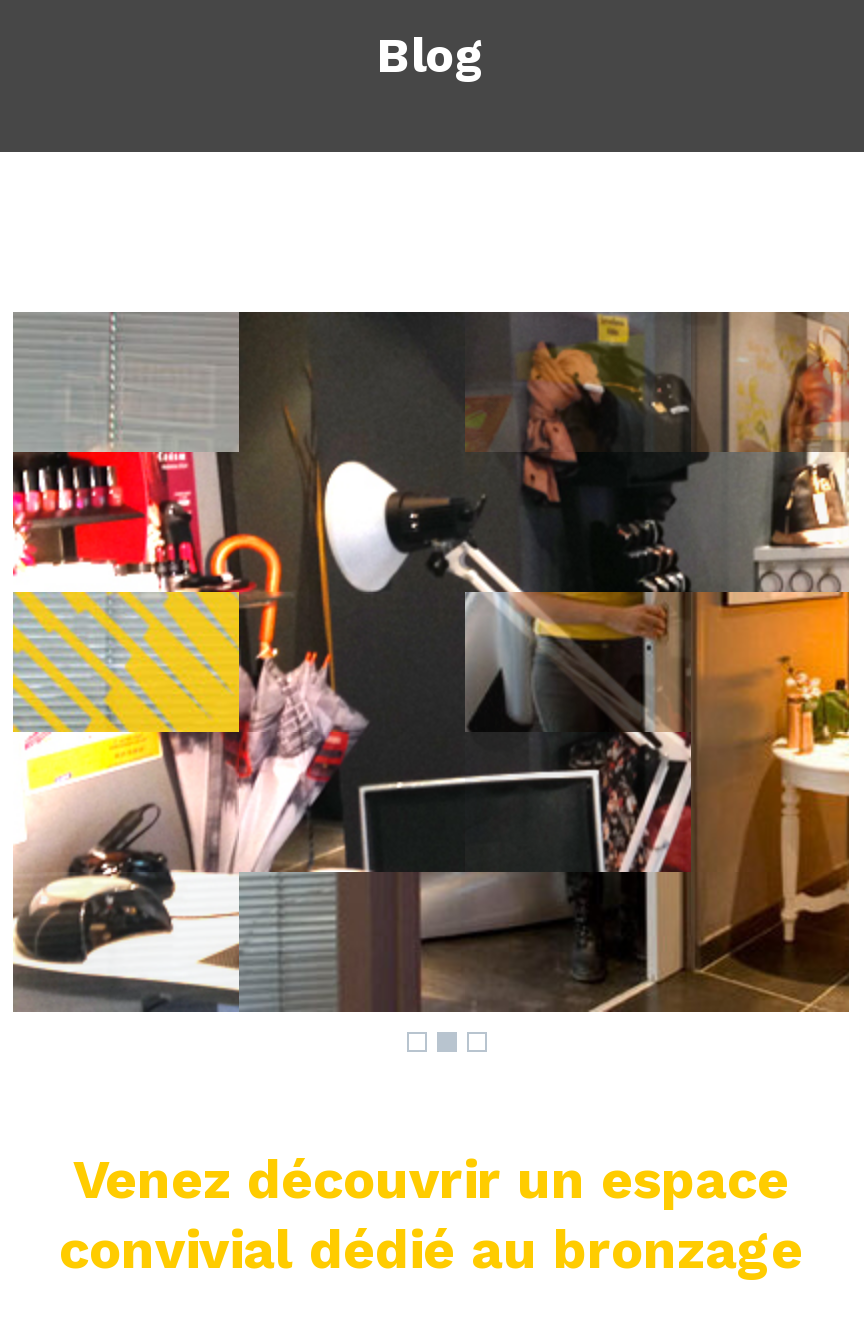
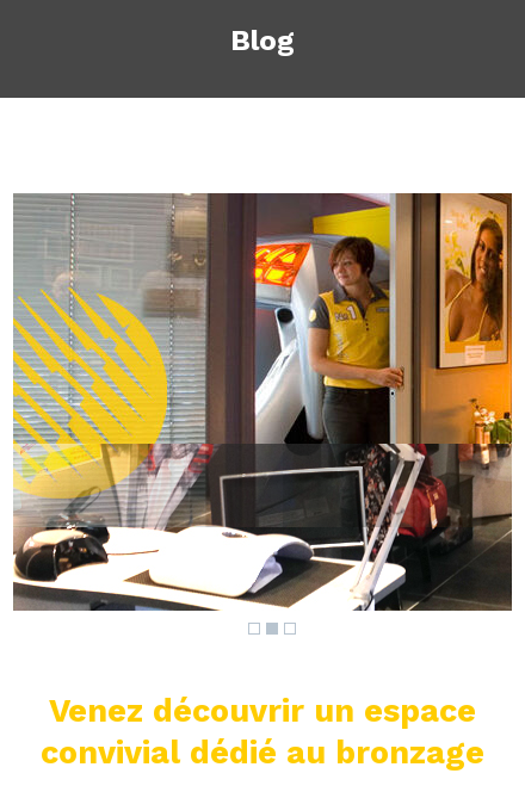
[11,310,849,1014] [image] -> [12,193,513,611] [image]

